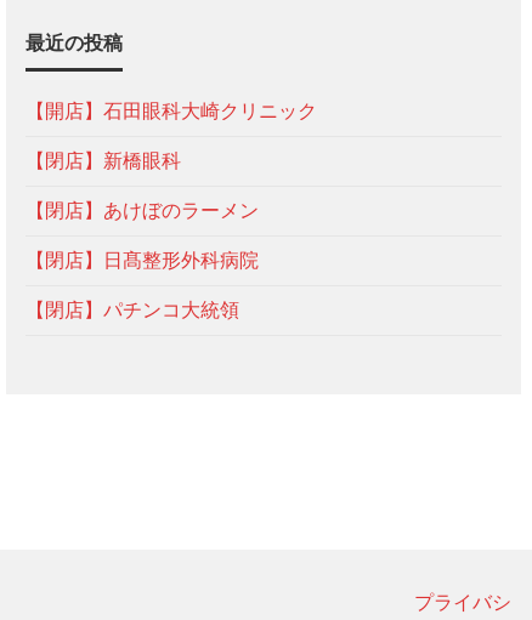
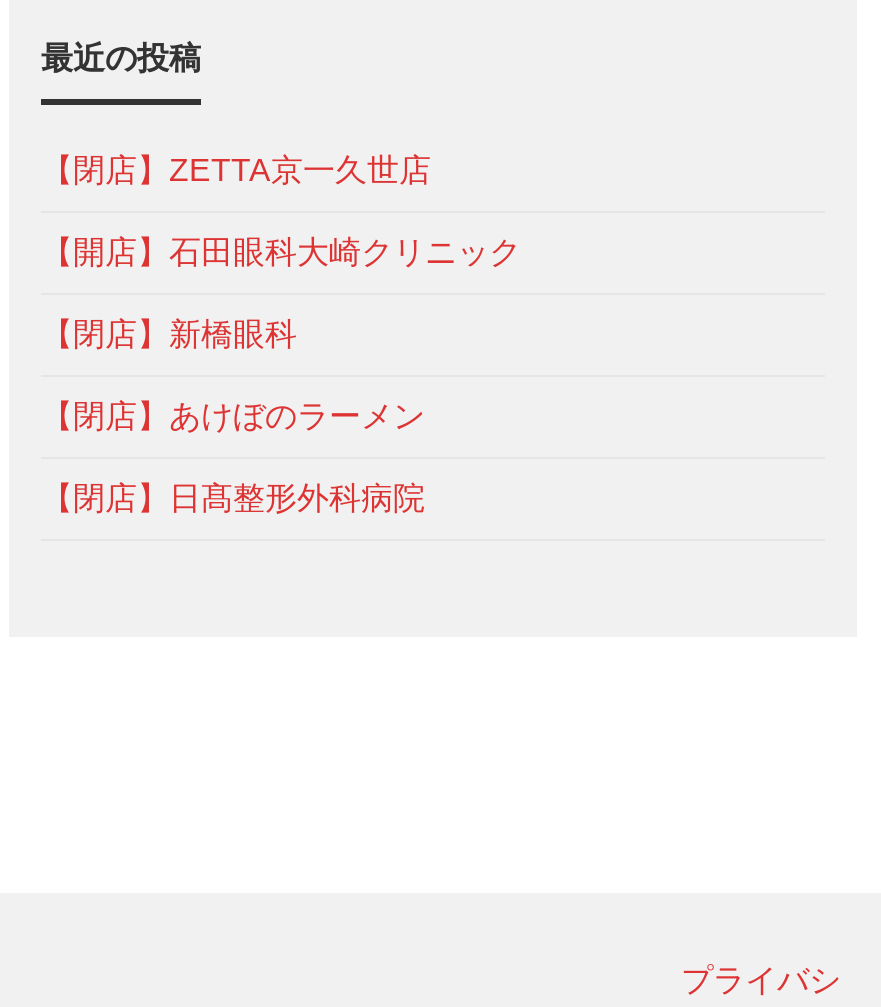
none -> [41,154,431,188] 【閉店】ZETTA京一久世店
moved [26,101,317,271] -> [41,236,521,516]: 【開店】石田眼科大崎クリニック | 【閉店】新橋眼科 | 【閉店】あけぼのラーメン | 【閉店】日髙整形外科病院
[26,300,239,321] 【閉店】パチンコ大統領 -> none

